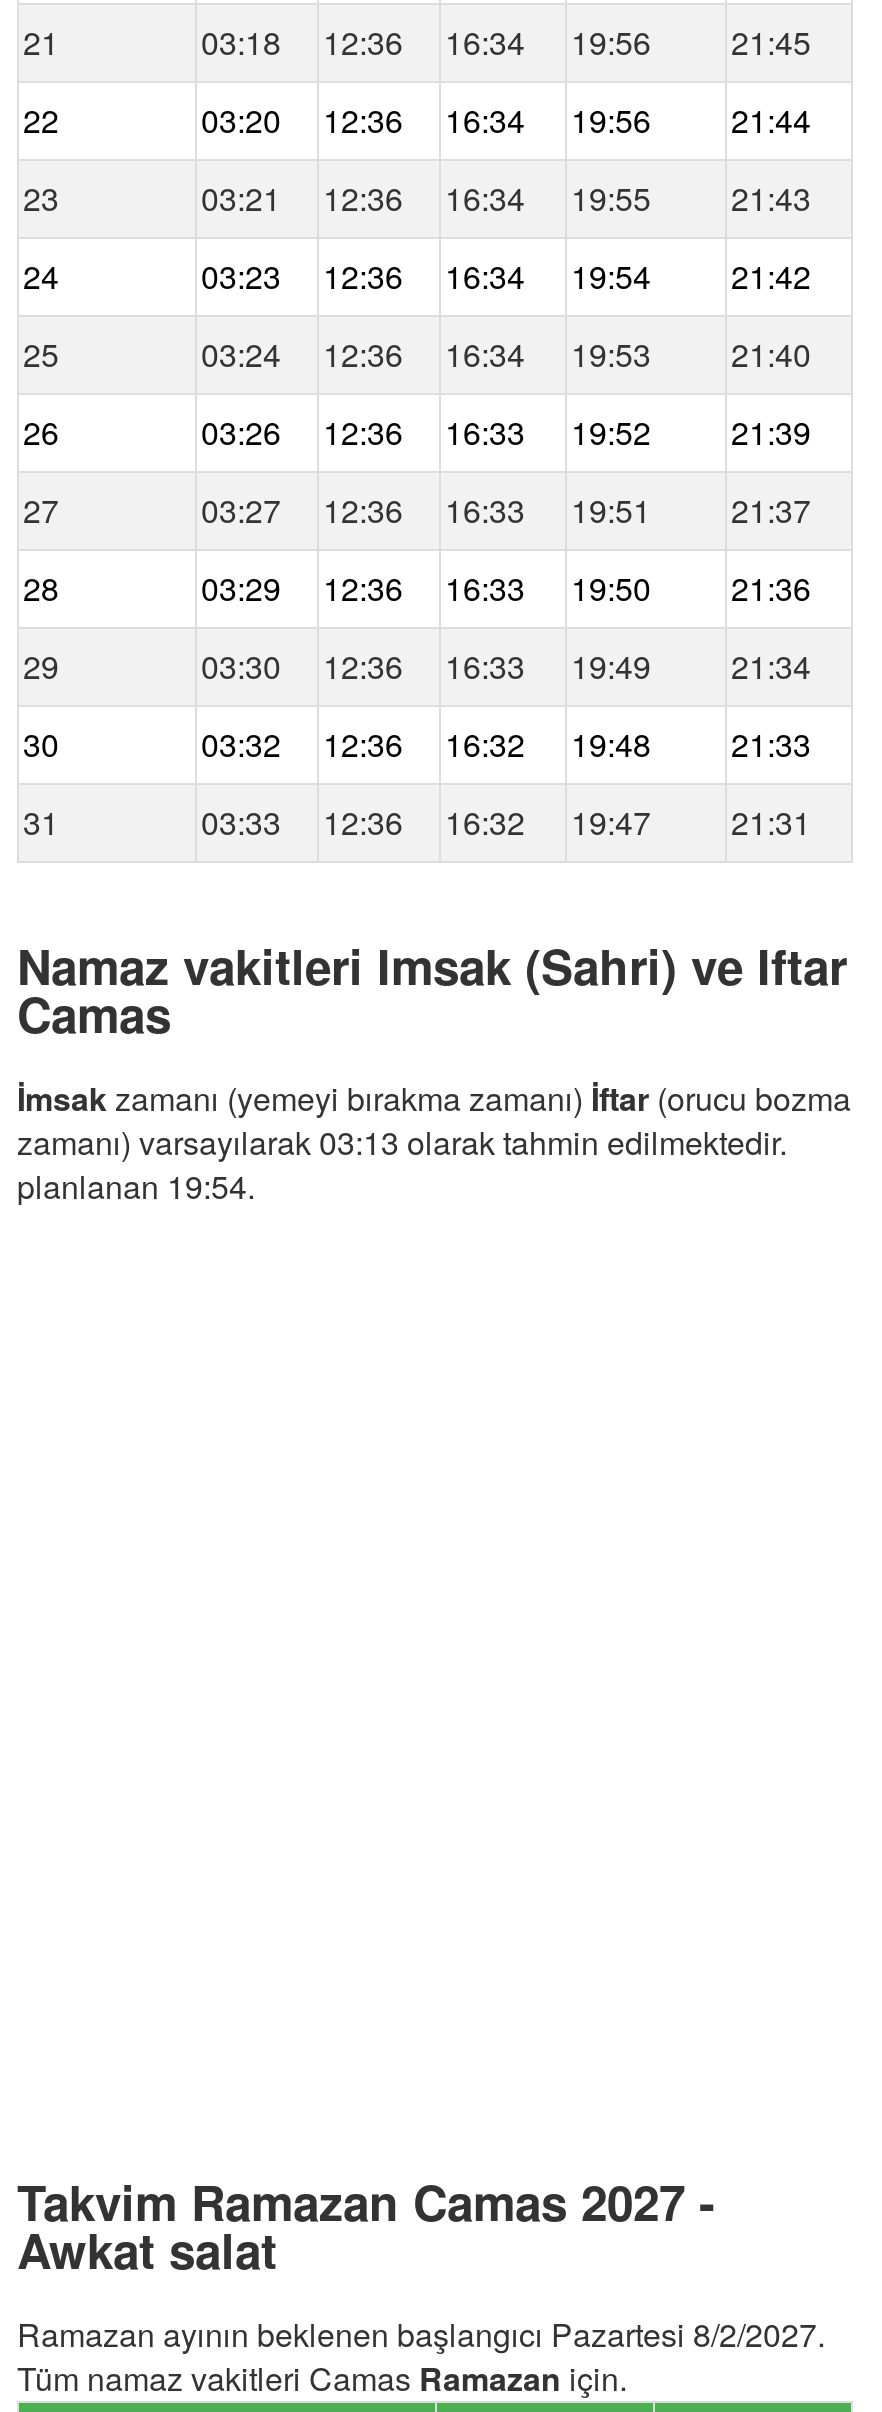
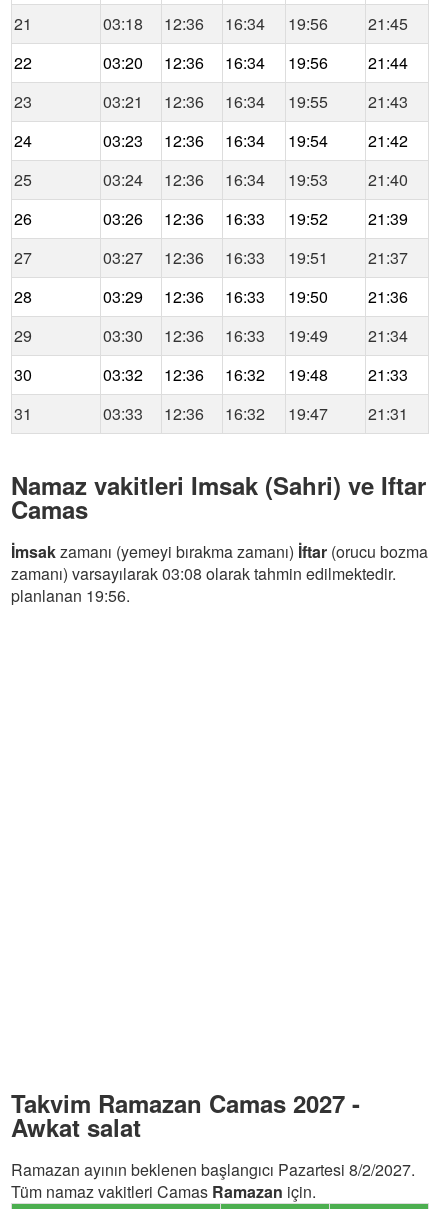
[17,1120,787,1166] zamanı) varsayılarak 03:13 olarak tahmin edilmektedir. -> [11,562,396,585] zamanı) varsayılarak 03:08 olarak tahmin edilmektedir.
[17,1164,255,1210] planlanan 19:54. -> [11,584,130,607] planlanan 19:56.

